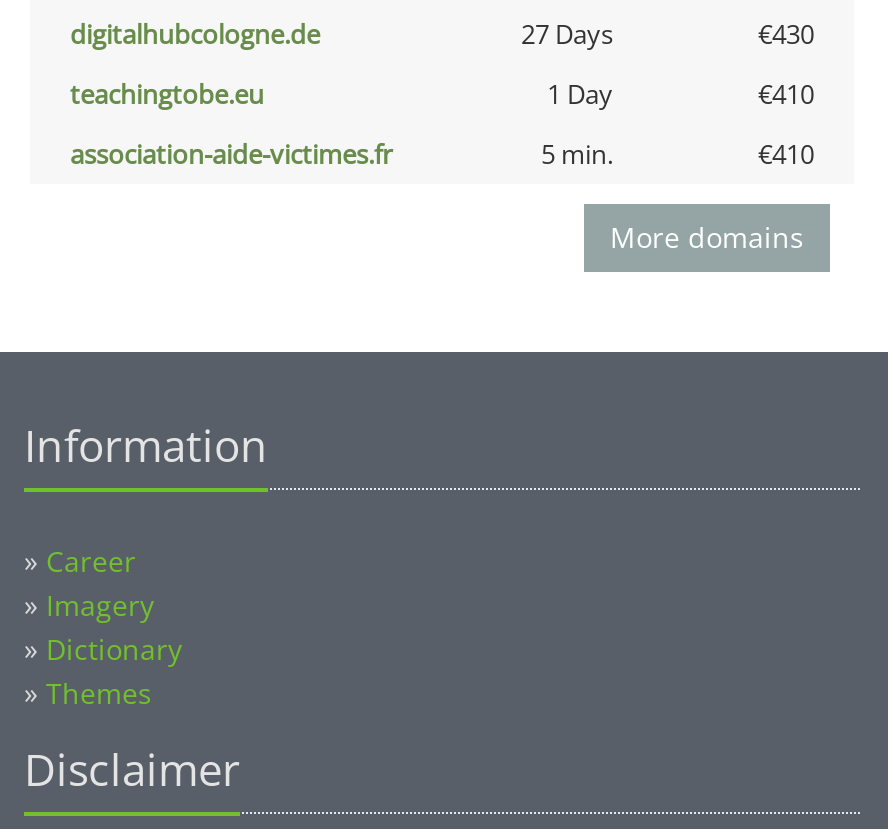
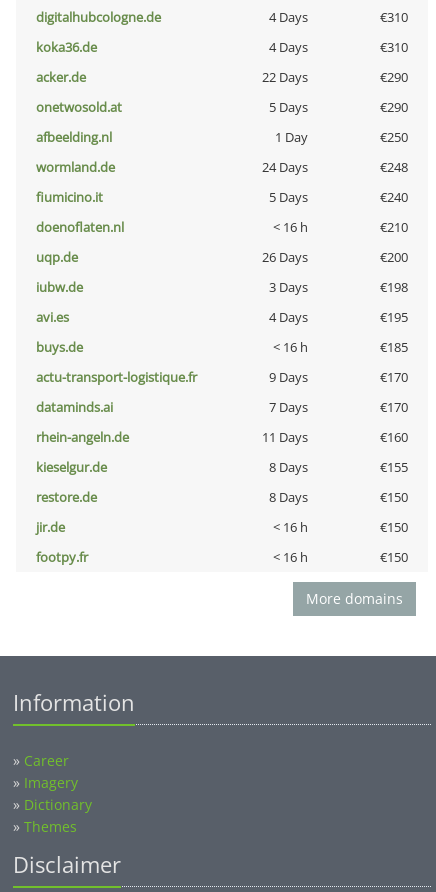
[70,16,814,112] 27 Days | €430 | teachingtobe.eu -> [36,8,408,146] 4 Days | €310 | koka36.de | 4 Days | €310 | acker.de | 22 Days | €290 | onetwosold.at | 5 Days | €290 | afbeelding.nl
[70,76,814,172] €410 | association-aide-victimes.fr | 5 min. | €410 -> [36,128,408,566] €250 | wormland.de | 24 Days | €248 | fiumicino.it | 5 Days | €240 | doenoflaten.nl | < 16 h | €210 | uqp.de | 26 Days | €200 | iubw.de | 3 Days | €198 | avi.es | 4 Days | €195 | buys.de | < 16 h | €185 | actu-transport-logistique.fr | 9 Days | €170 | dataminds.ai | 7 Days | €170 | rhein-angeln.de | 11 Days | €160 | kieselgur.de | 8 Days | €155 | restore.de | 8 Days | €150 | jir.de | < 16 h | €150 | footpy.fr | < 16 h | €150

